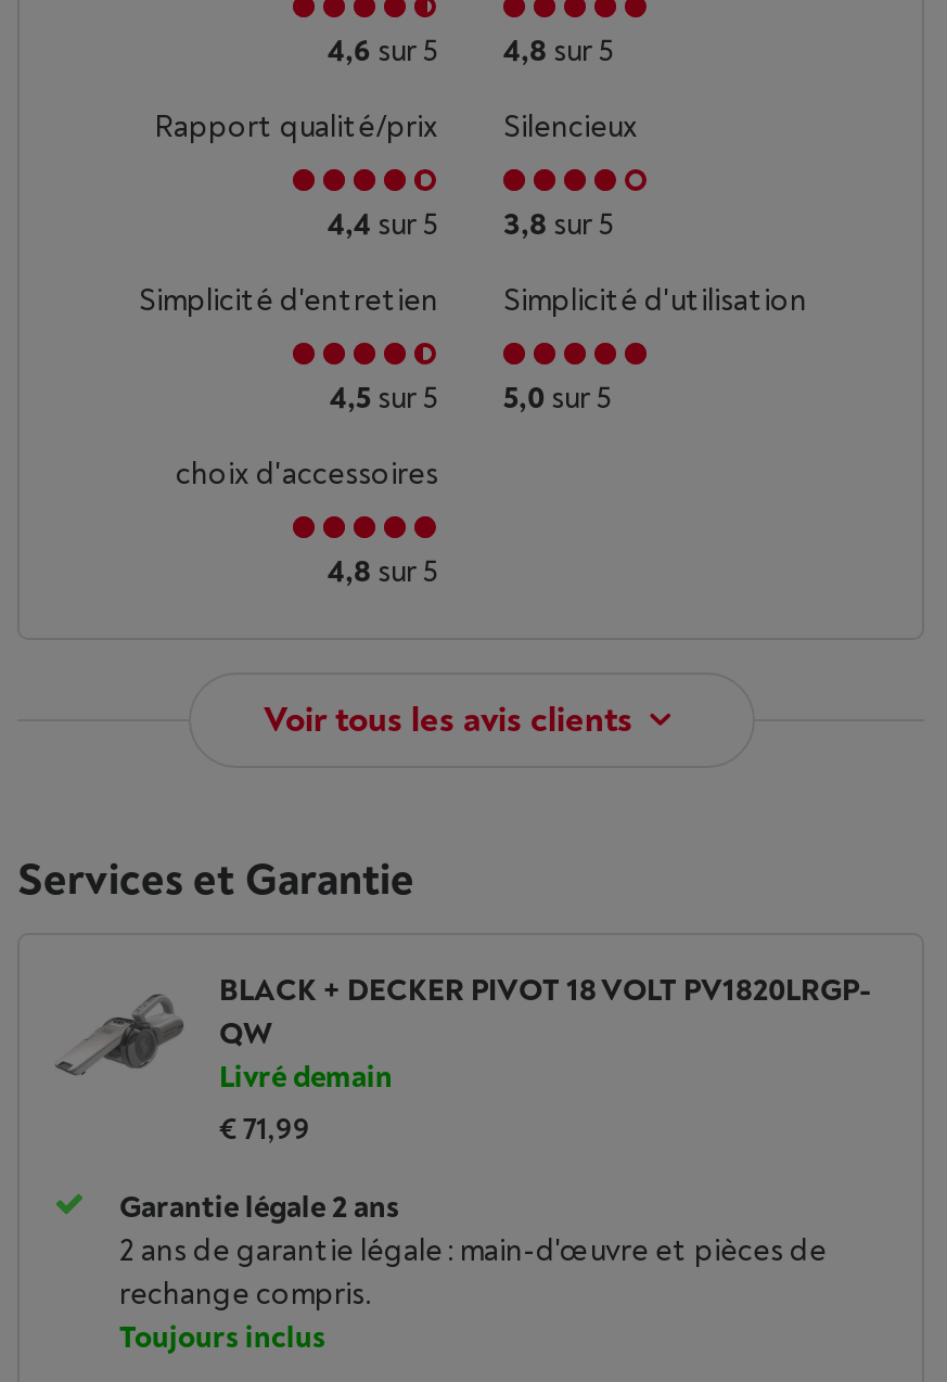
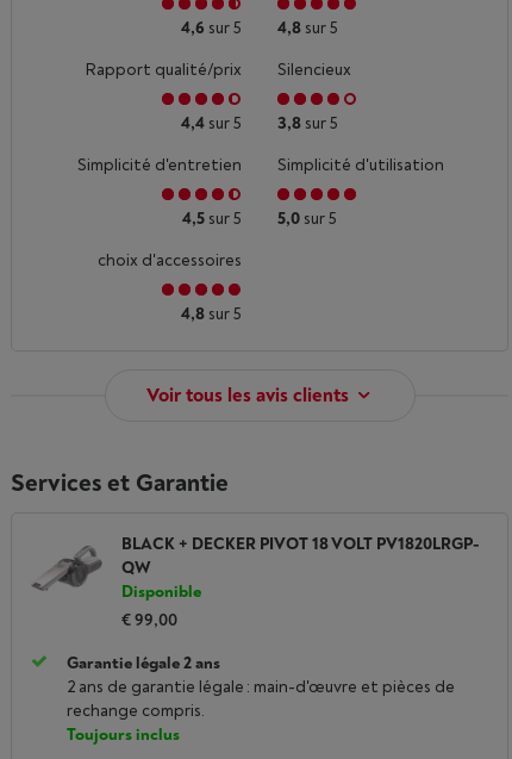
[219,1059,393,1148] Livré demain | € 71,99 -> [121,581,201,630] Disponible | € 99,00

